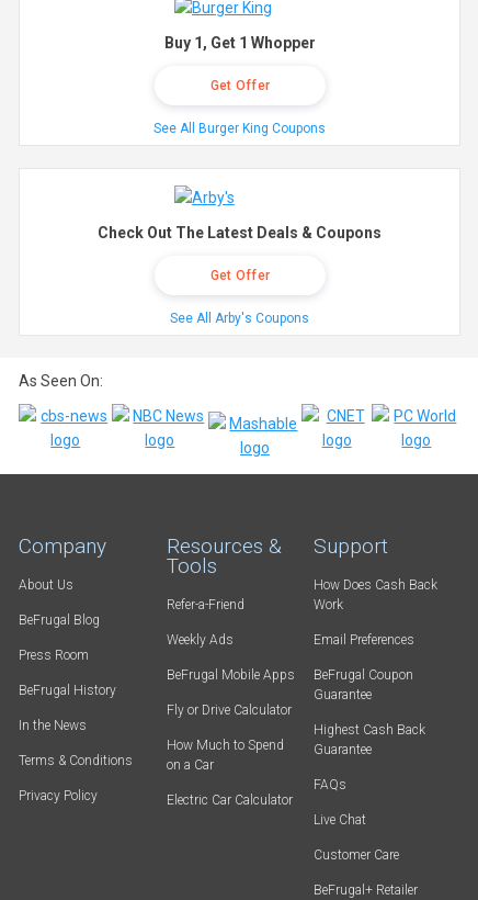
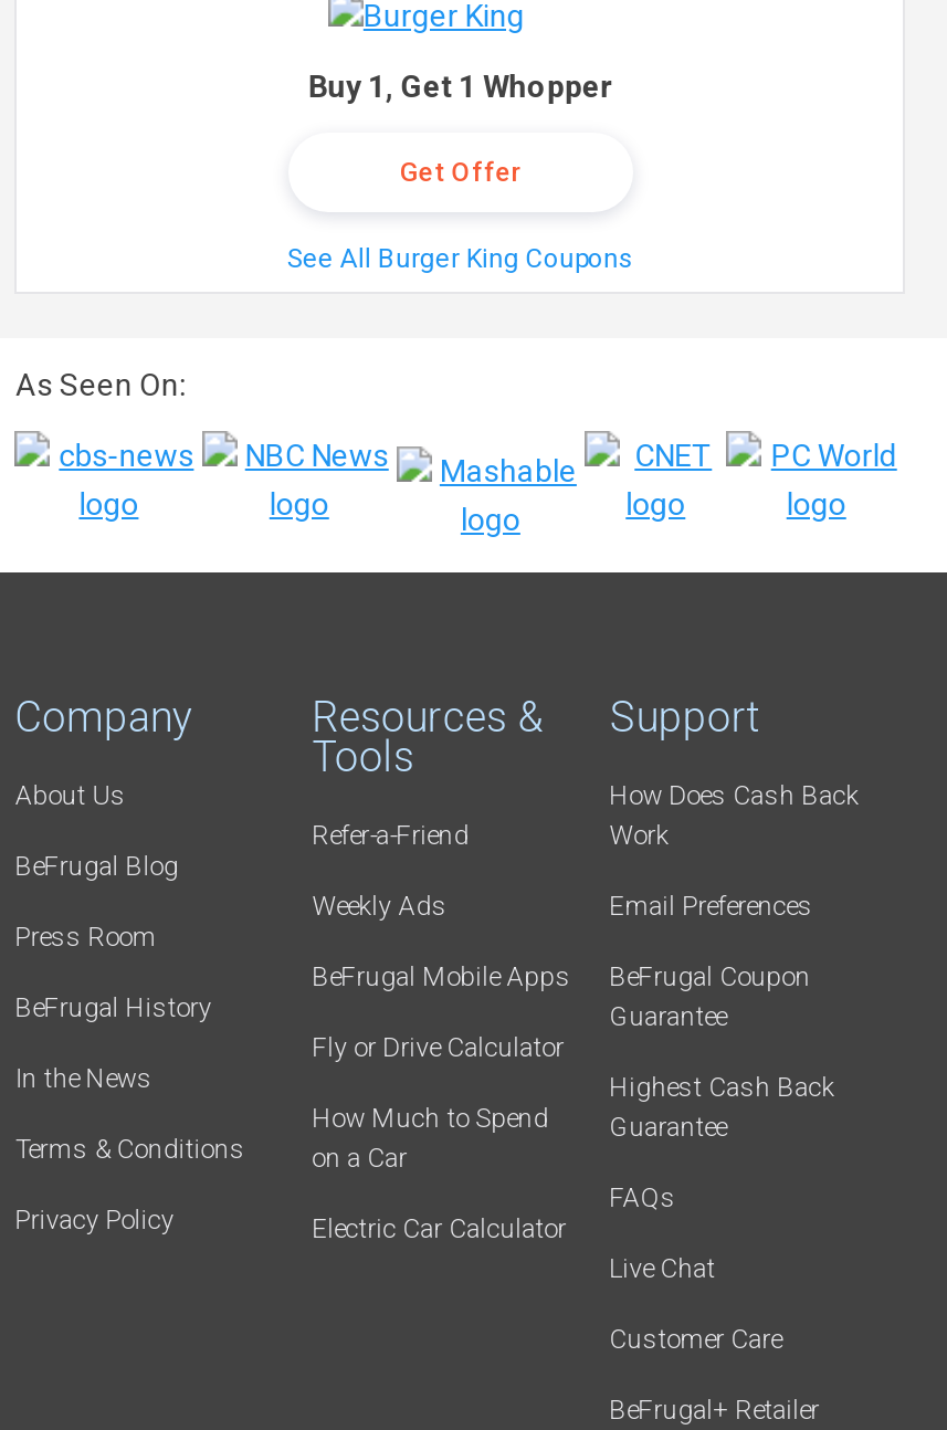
[98,224,382,326] Check Out The Latest Deals & Coupons | Get Offer | See All Arby's Coupons -> none

